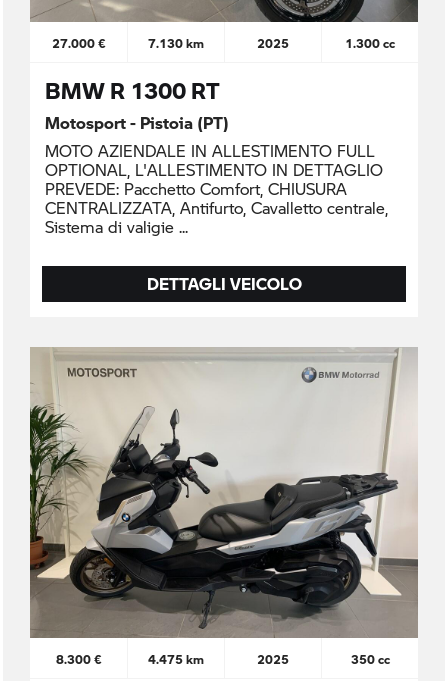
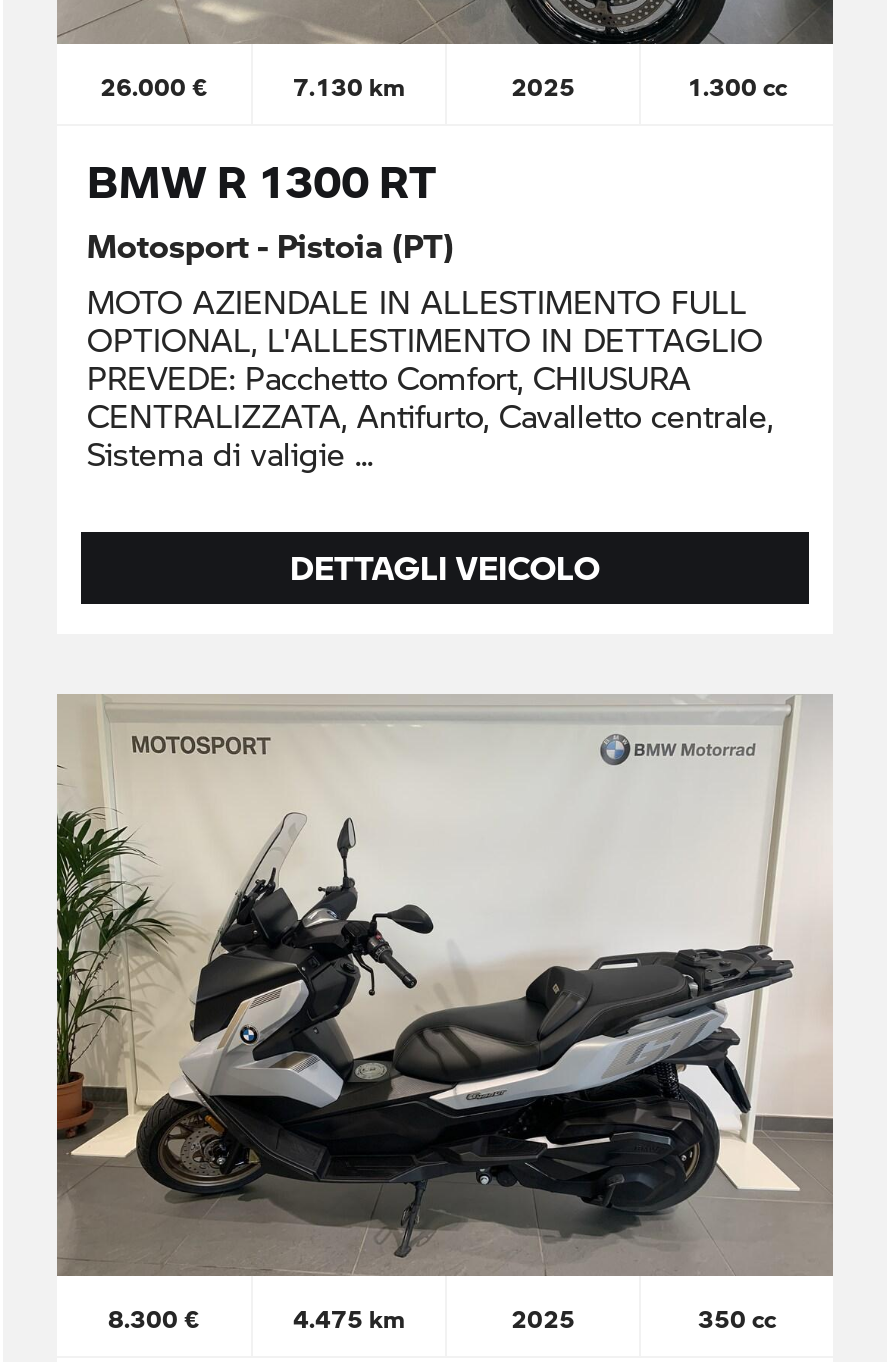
[51,35,105,51] 27.000 € -> [100,70,208,102] 26.000 €

